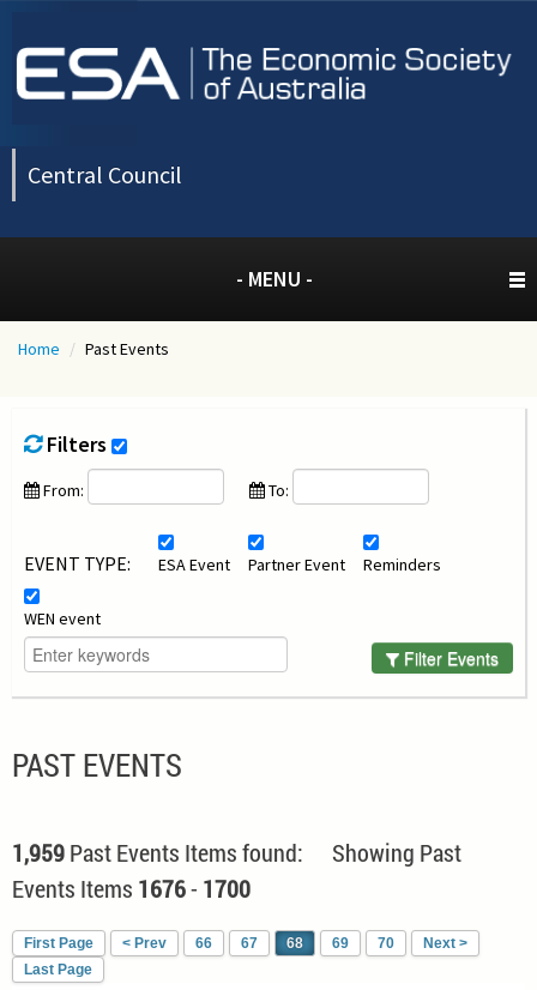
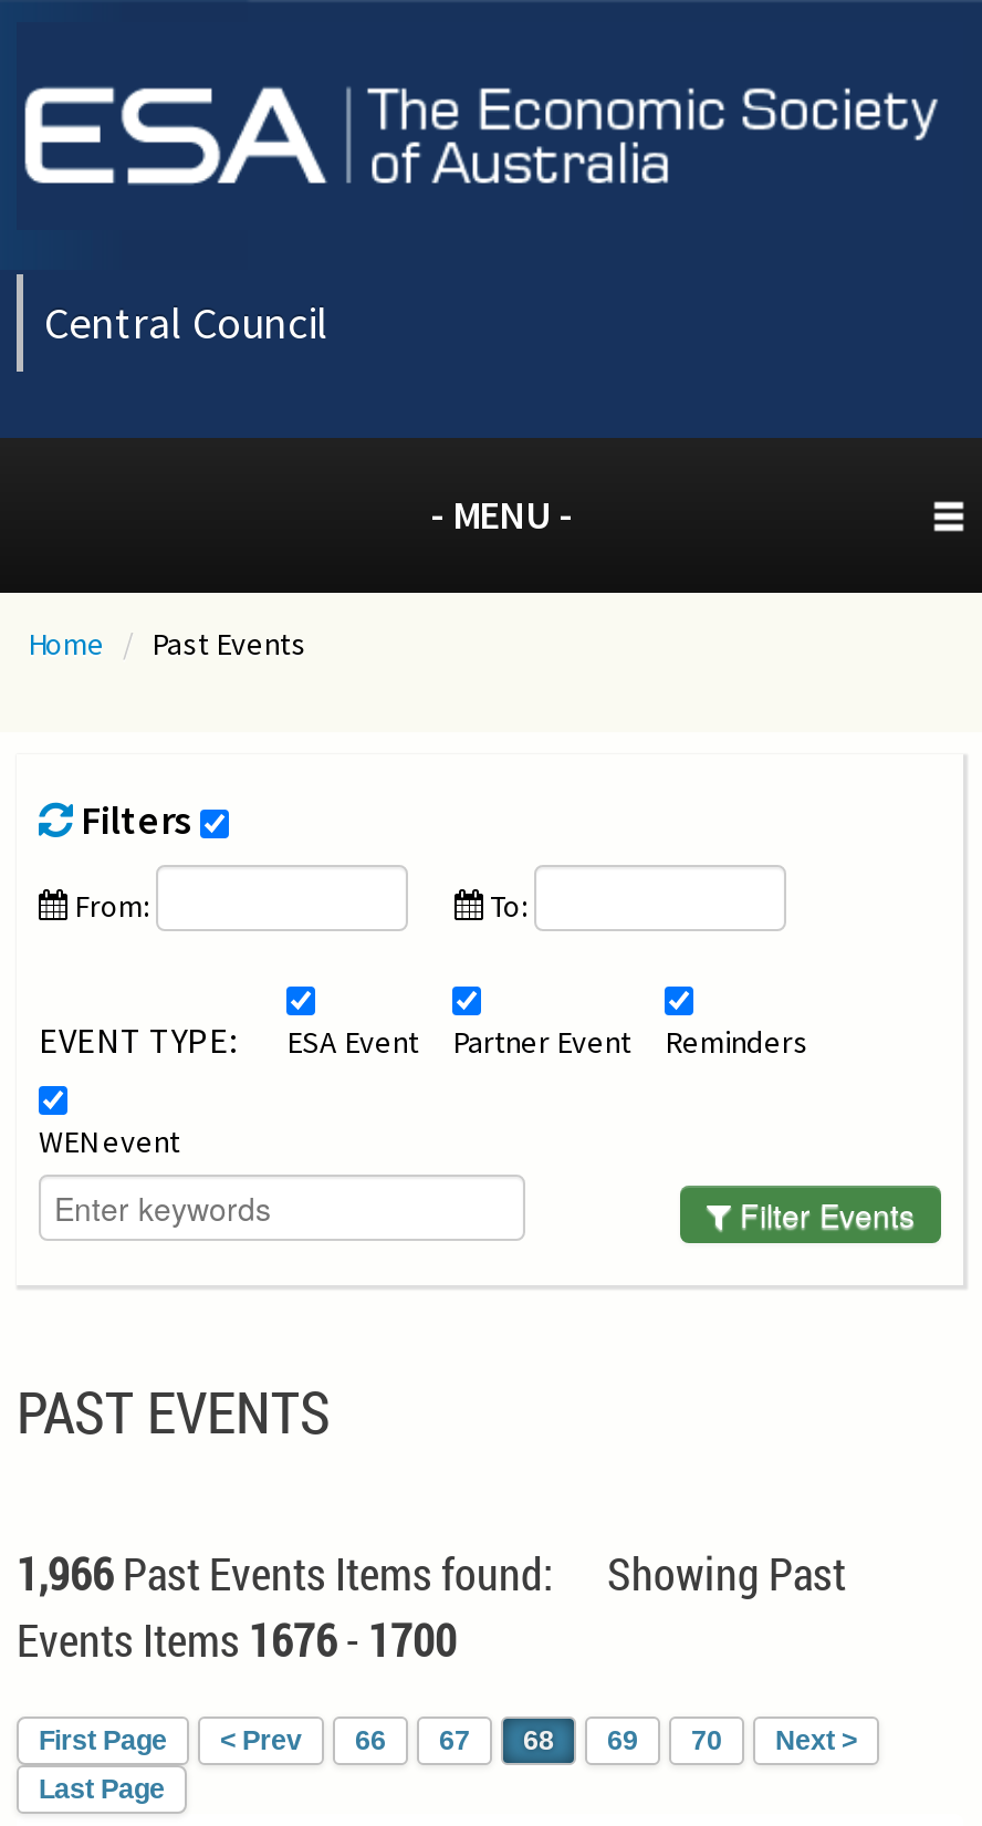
[12,836,461,868] 1,959 Past Events Items found: Showing Past -> [17,1544,846,1601] 1,966 Past Events Items found: Showing Past

